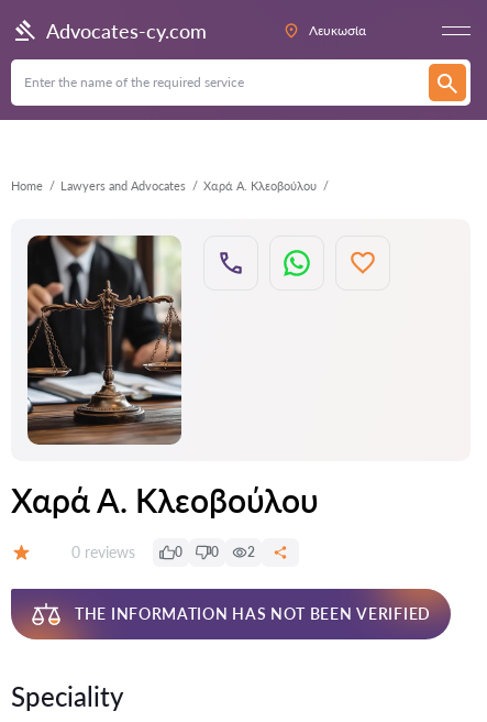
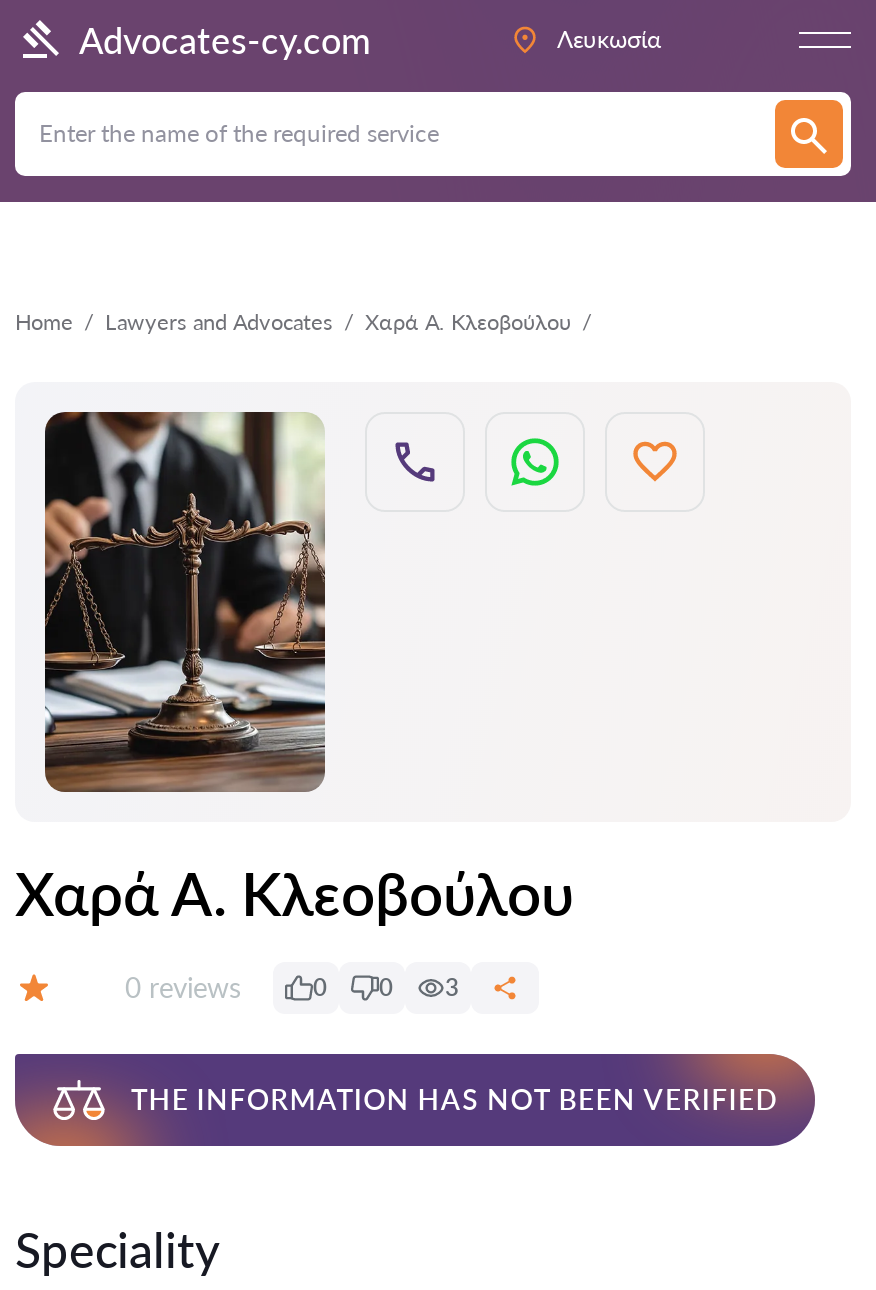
[247,544,255,560] 2 -> [445,972,459,1002] 3

